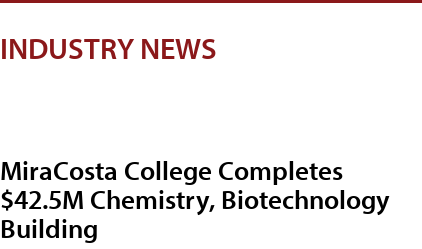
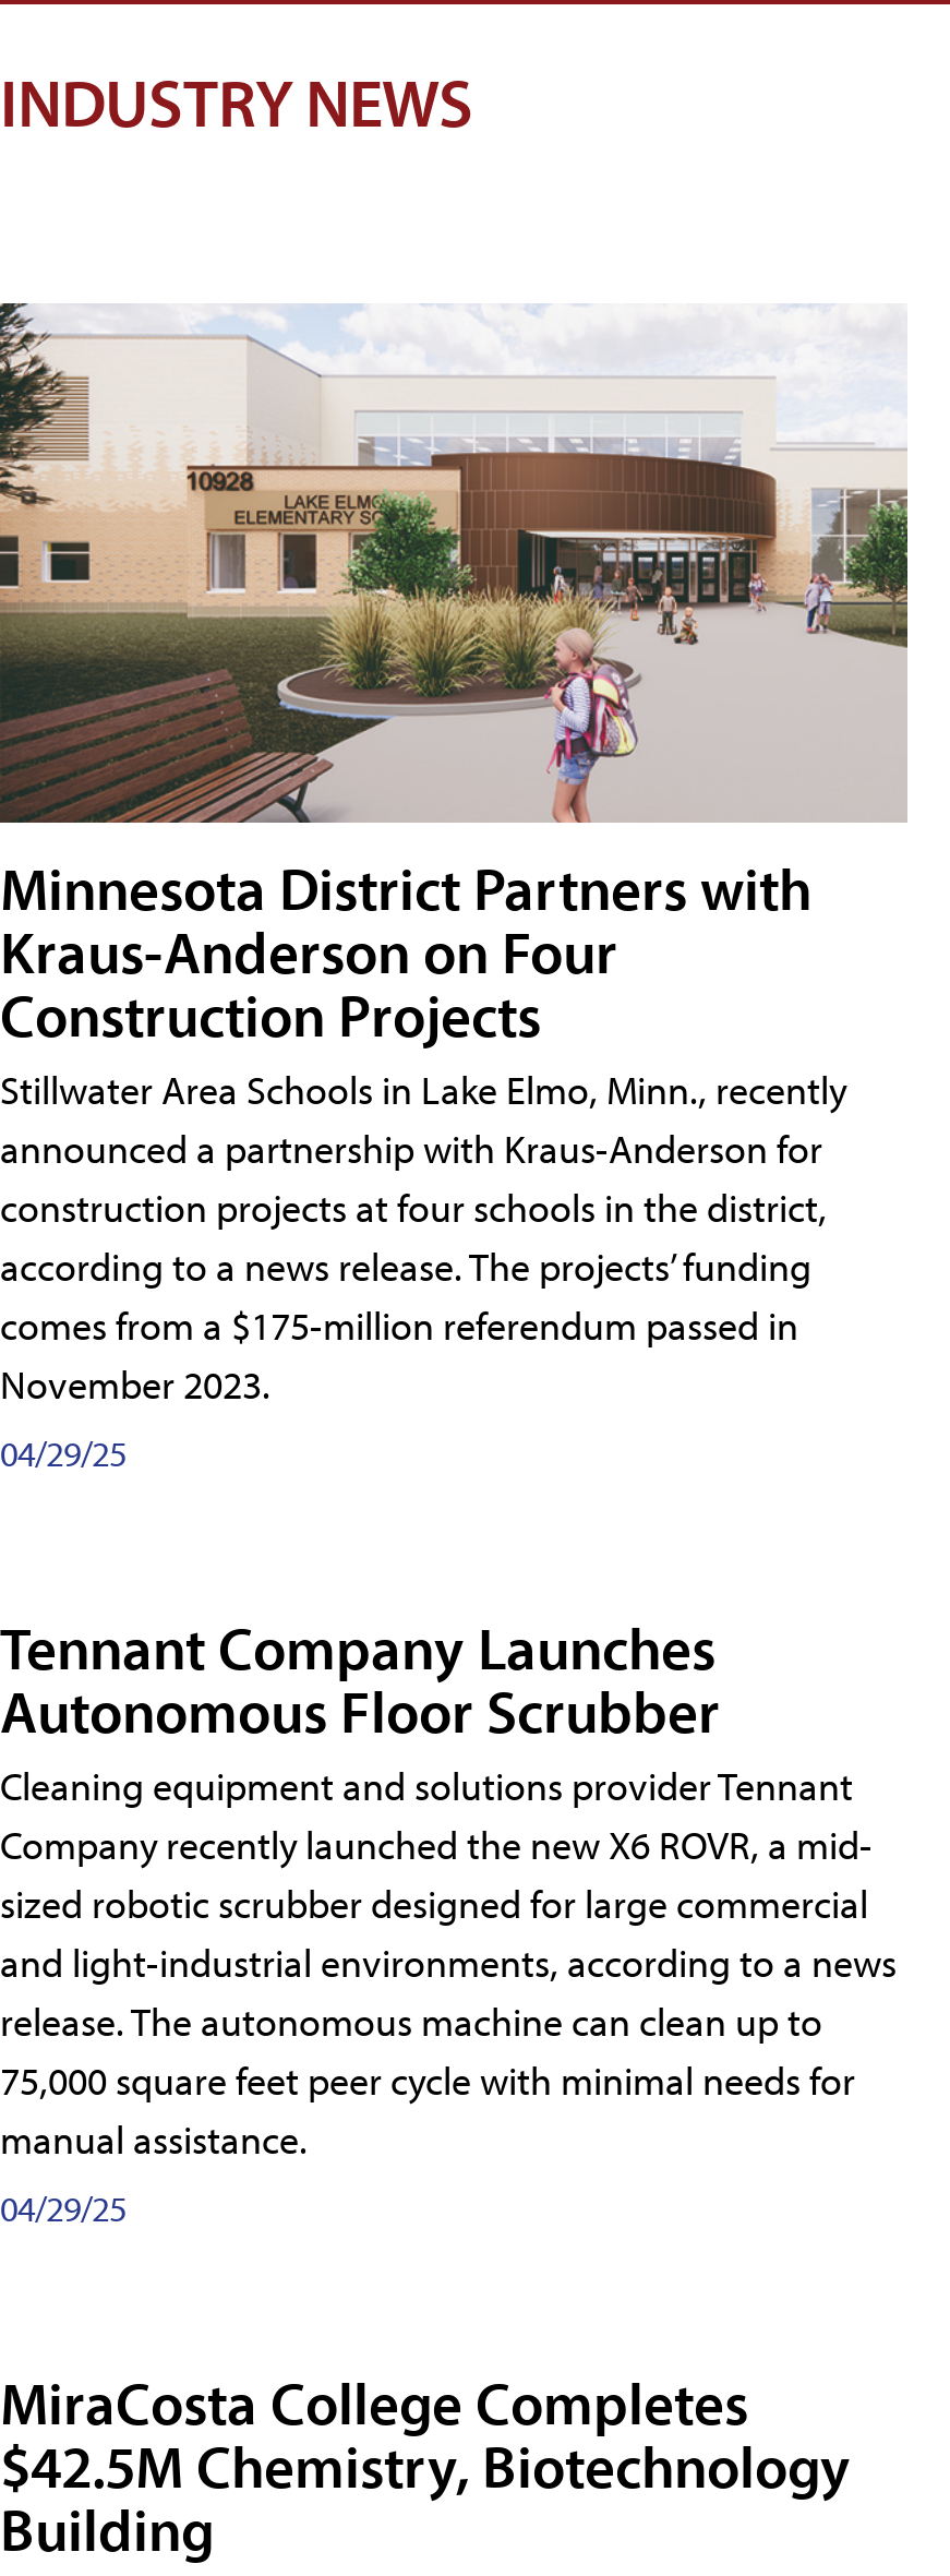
none -> [0,301,910,2230] [image] | Minnesota District Partners with | Kraus-Anderson on Four | Construction Projects | Stillwater Area Schools in Lake Elmo, Minn., recently | announced a partnership with Kraus-Anderson for | construction projects at four schools in the district, | according to a news release. The projects’ funding | comes from a $175-million referendum passed in | November 2023. | 04/29/25 | Tennant Company Launches | Autonomous Floor Scrubber | Cleaning equipment and solutions provider Tennant | Company recently launched the new X6 ROVR, a mid- | sized robotic scrubber designed for large commercial | and light-industrial environments, according to a news | release. The autonomous machine can clean up to | 75,000 square feet peer cycle with minimal needs for | manual assistance. | 04/29/25

